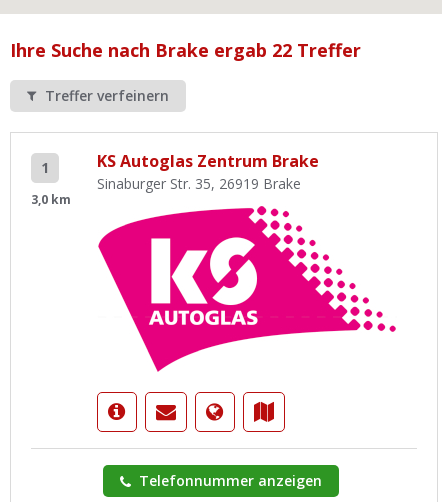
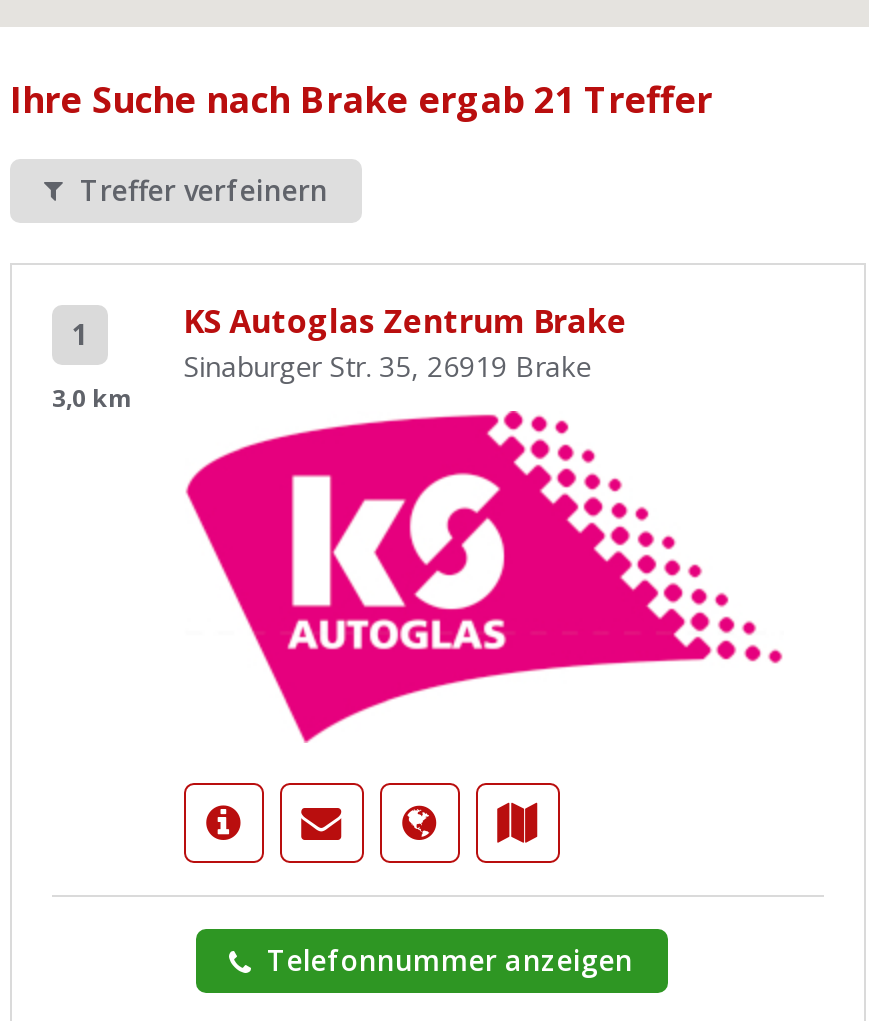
[10,38,361,62] Ihre Suche nach Brake ergab 22 Treffer -> [10,75,712,123] Ihre Suche nach Brake ergab 21 Treffer

